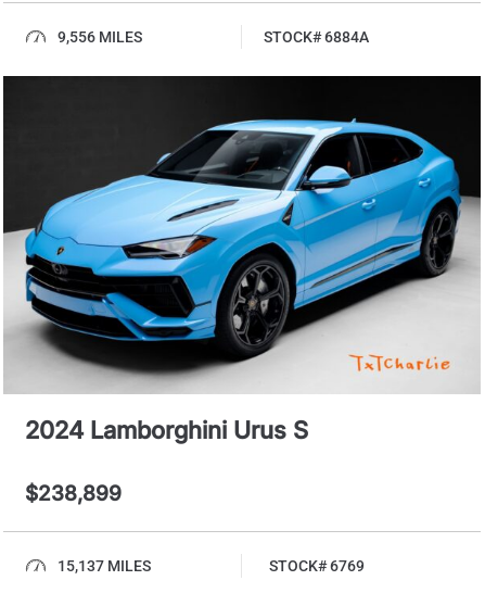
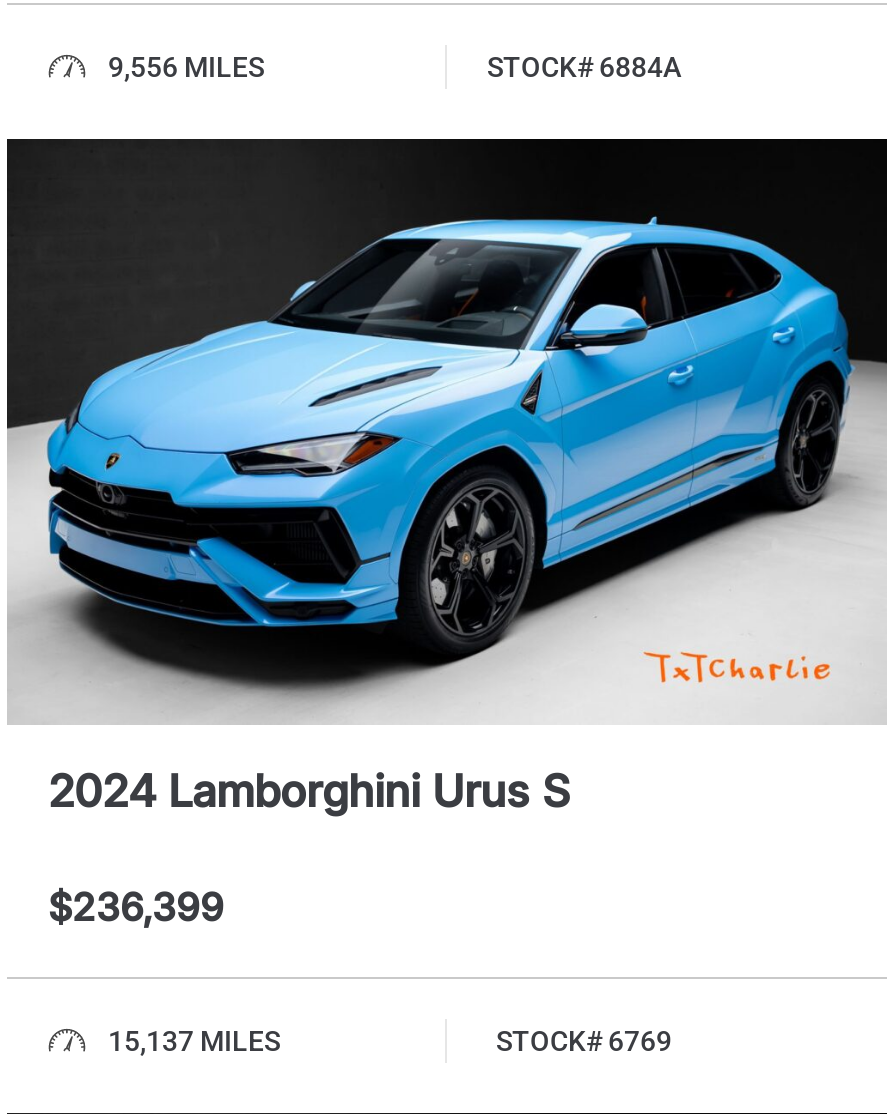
[25,481,122,506] $238,899 -> [48,885,224,931] $236,399

